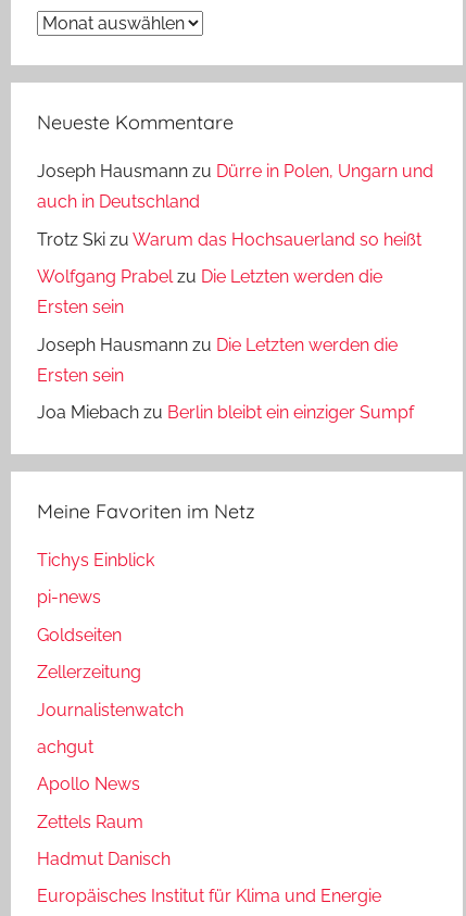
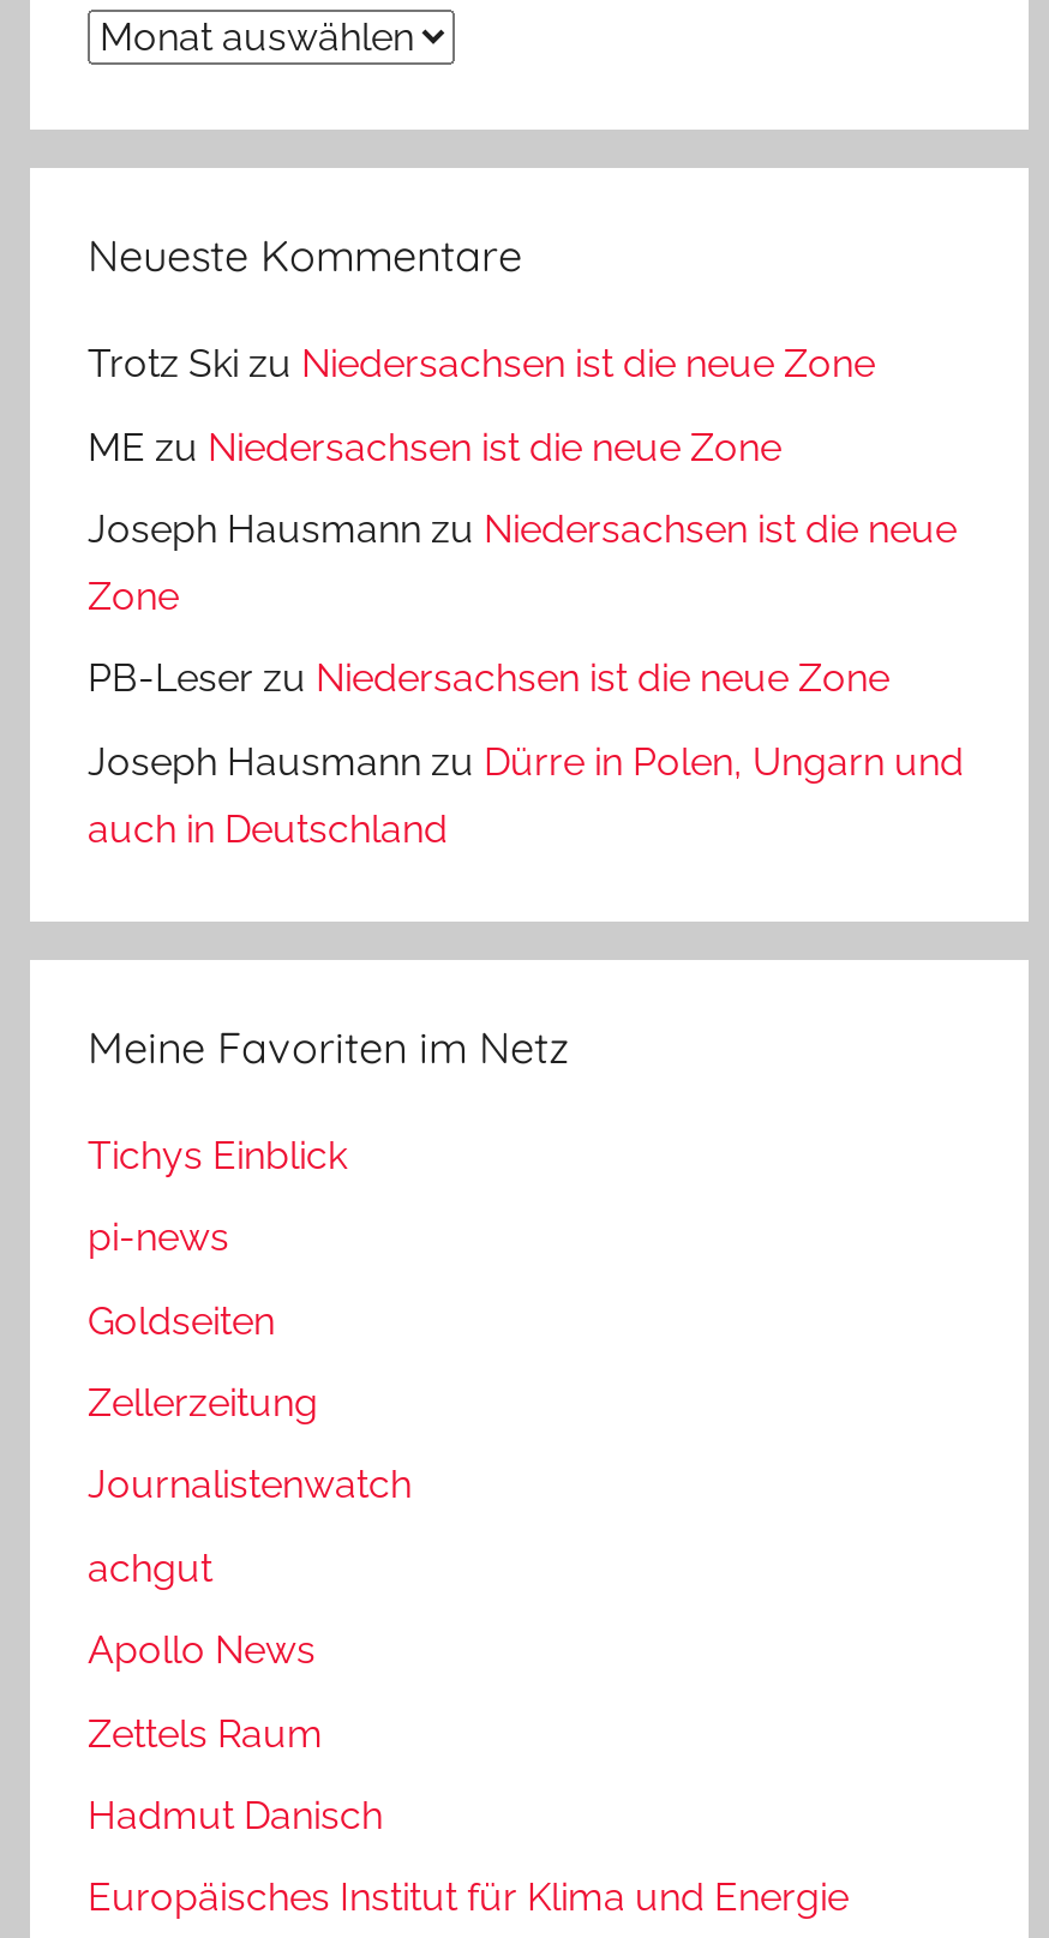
none -> [88,342,957,702] Trotz Ski zu Niedersachsen ist die neue Zone | ME zu Niedersachsen ist die neue Zone | Joseph Hausmann zu Niedersachsen ist die neue | Zone | PB-Leser zu Niedersachsen ist die neue Zone
moved [37,161,433,212] -> [88,739,964,852]: Joseph Hausmann zu Dürre in Polen, Ungarn und | auch in Deutschland
[37,229,421,423] Trotz Ski zu Warum das Hochsauerland so heißt | Wolfgang Prabel zu Die Letzten werden die | Ersten sein | Joseph Hausmann zu Die Letzten werden die | Ersten sein | Joa Miebach zu Berlin bleibt ein einziger Sumpf -> none

